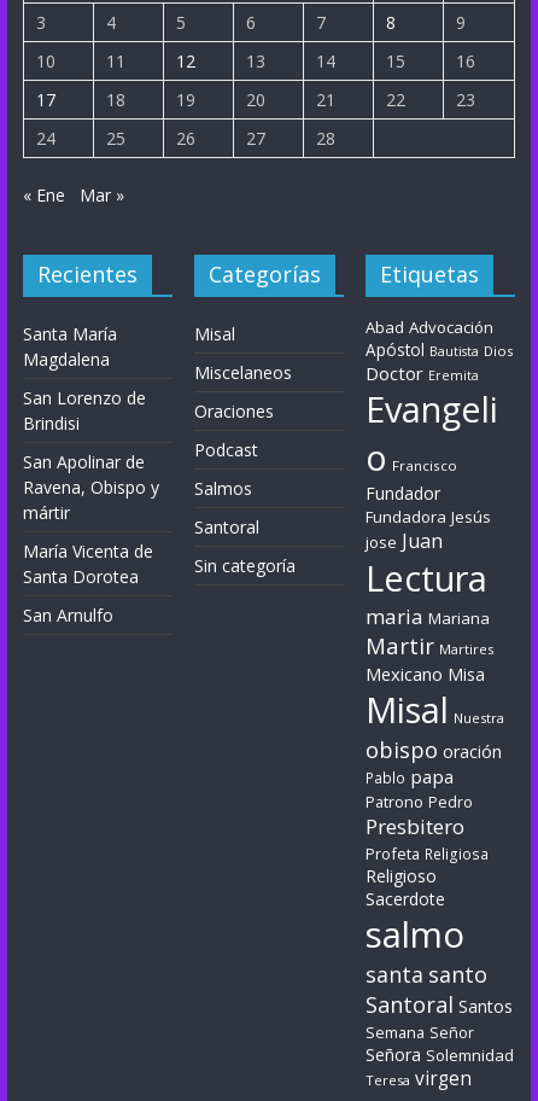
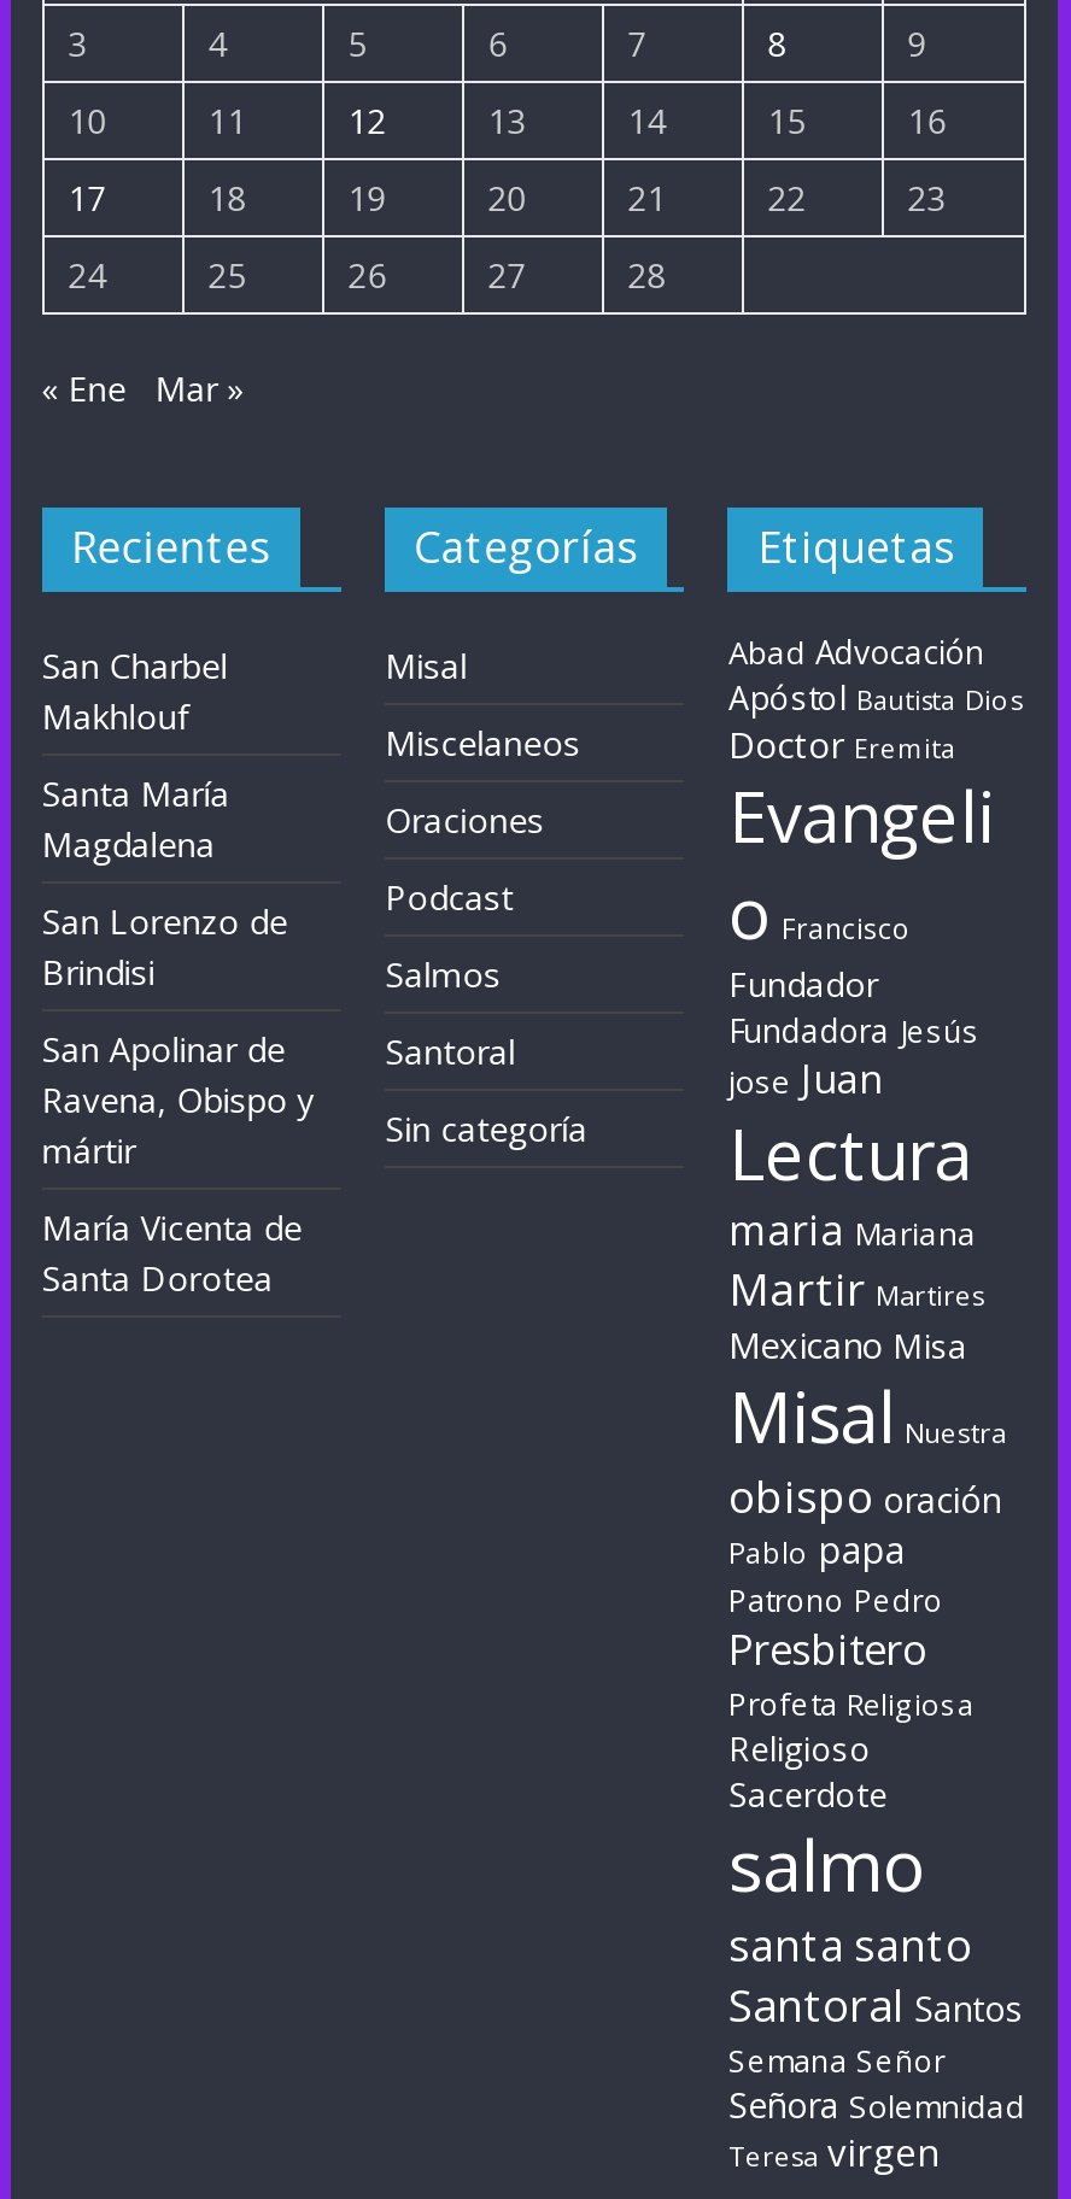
moved [23,322,159,587] -> [42,771,314,1301]: Santa María | Magdalena | San Lorenzo de | ... | María Vicenta de | Santa Dorotea
none -> [42,643,227,739] San Charbel | Makhlouf
[23,603,113,626] San Arnulfo -> none

